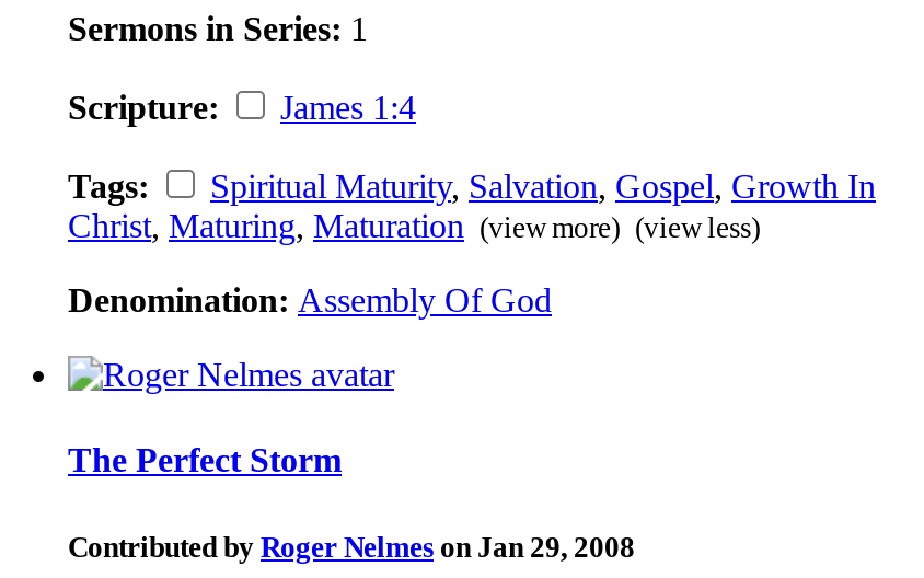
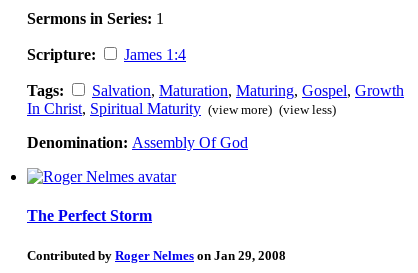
[68,168,876,245] Spiritual Maturity, Salvation, Gospel, Growth In | Christ, Maturing, Maturation (view more) (view less) -> [27,82,404,117] Salvation, Maturation, Maturing, Gospel, Growth | In Christ, Spiritual Maturity (view more) (view less)

